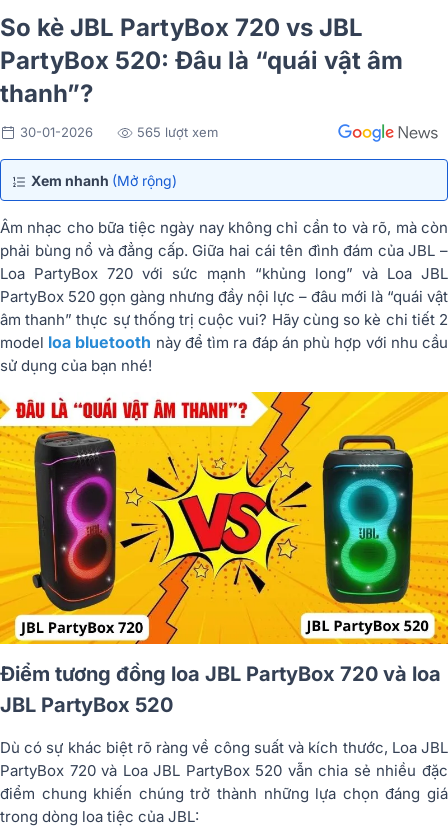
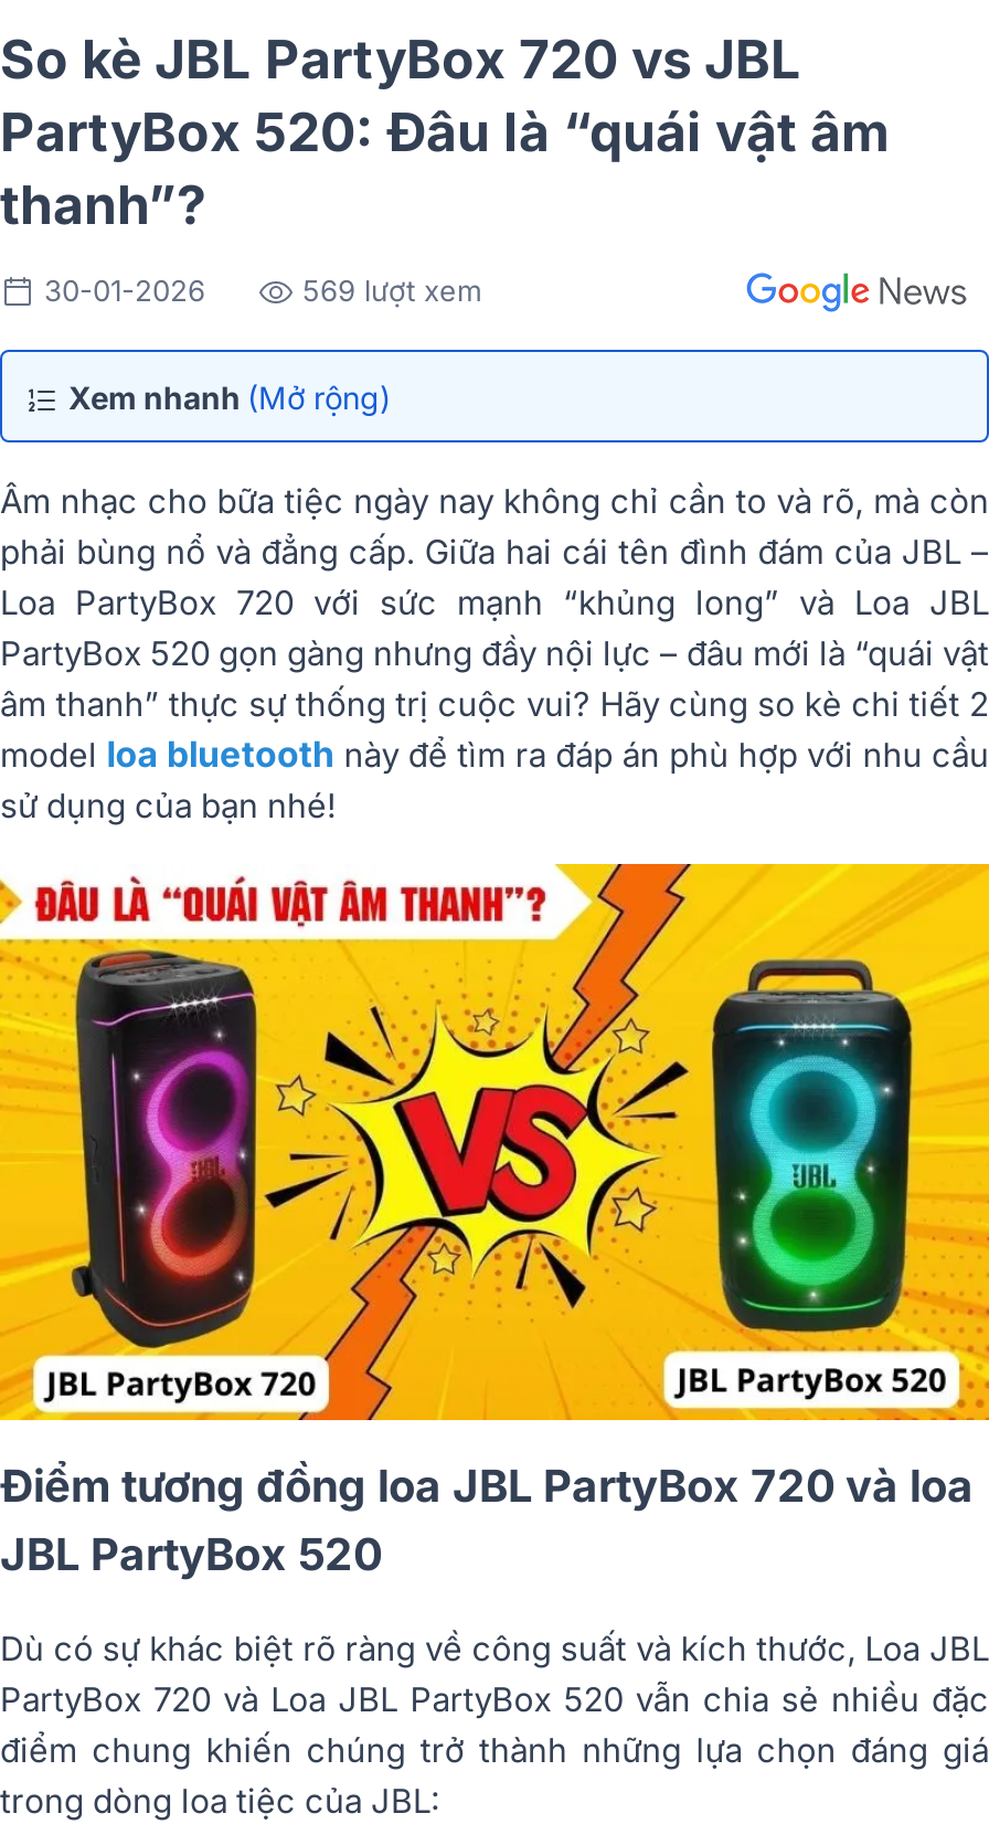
[137,124,218,140] 565 lượt xem -> [302,272,481,307] 569 lượt xem

